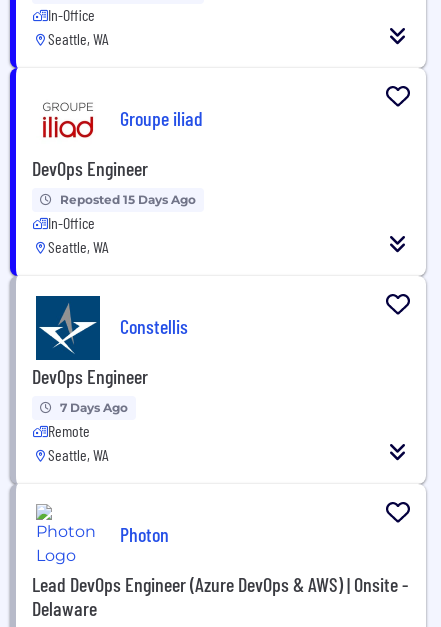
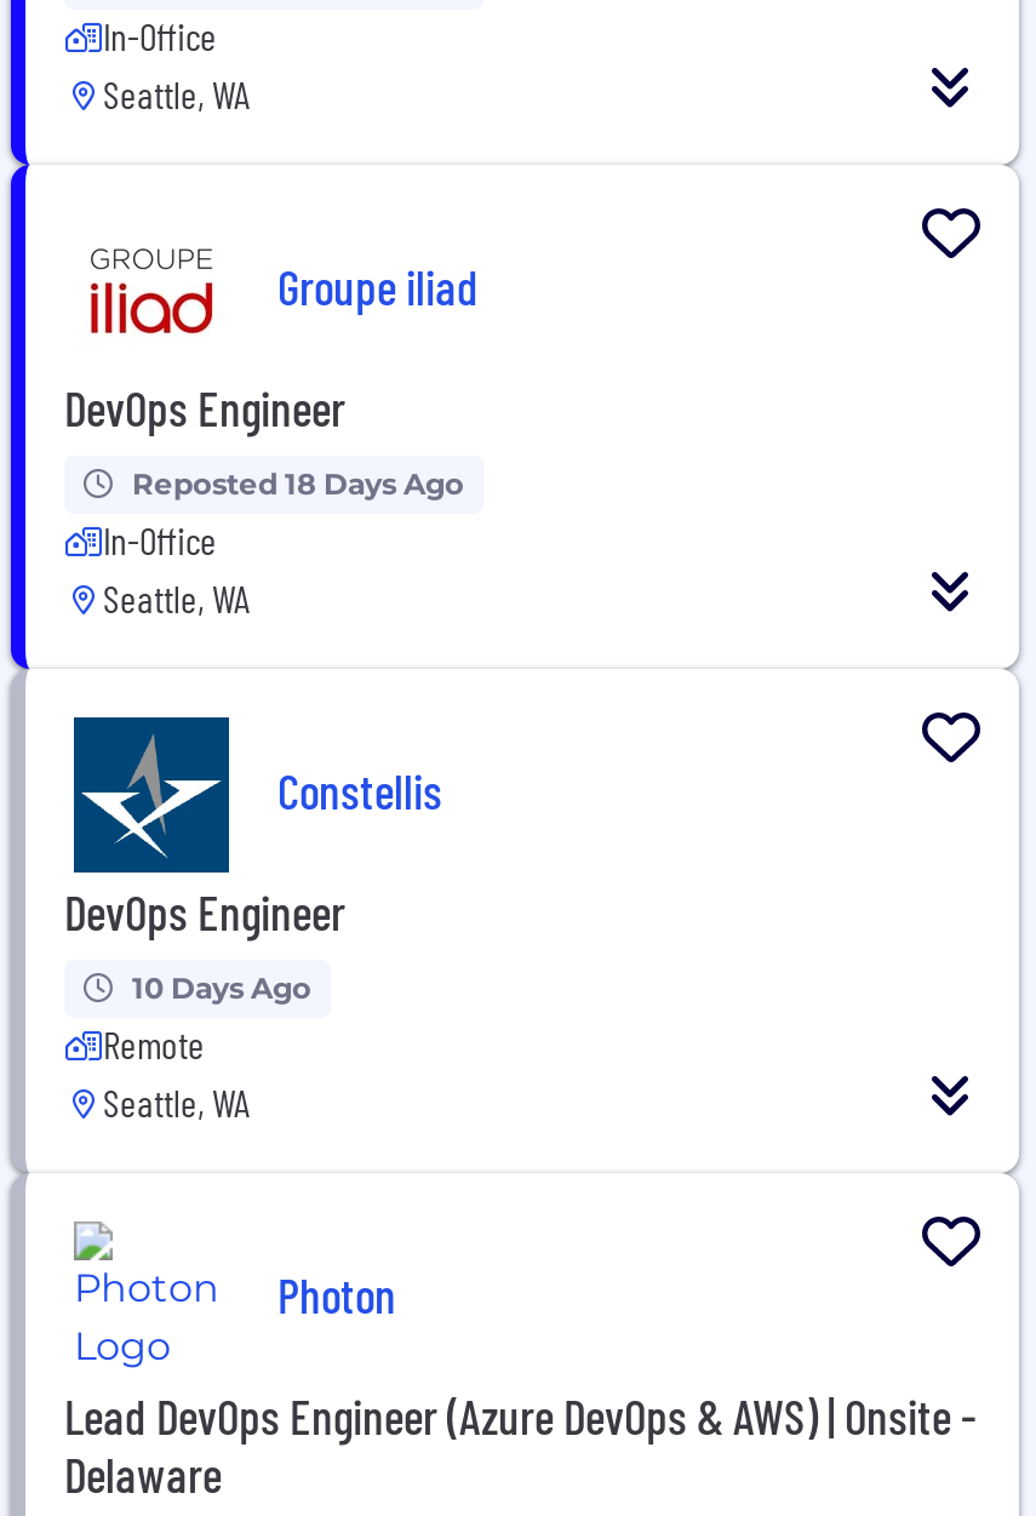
[60,192,196,207] Reposted 15 Days Ago -> [132,465,464,501] Reposted 18 Days Ago
[60,400,128,415] 7 Days Ago -> [132,969,311,1005] 10 Days Ago

